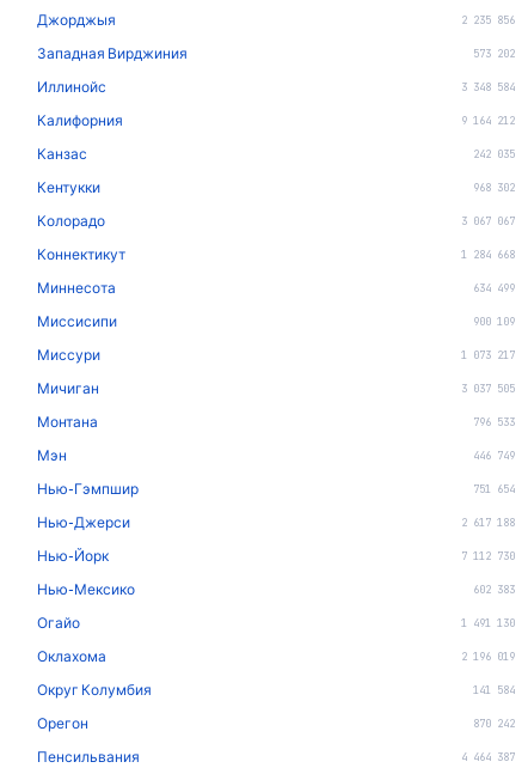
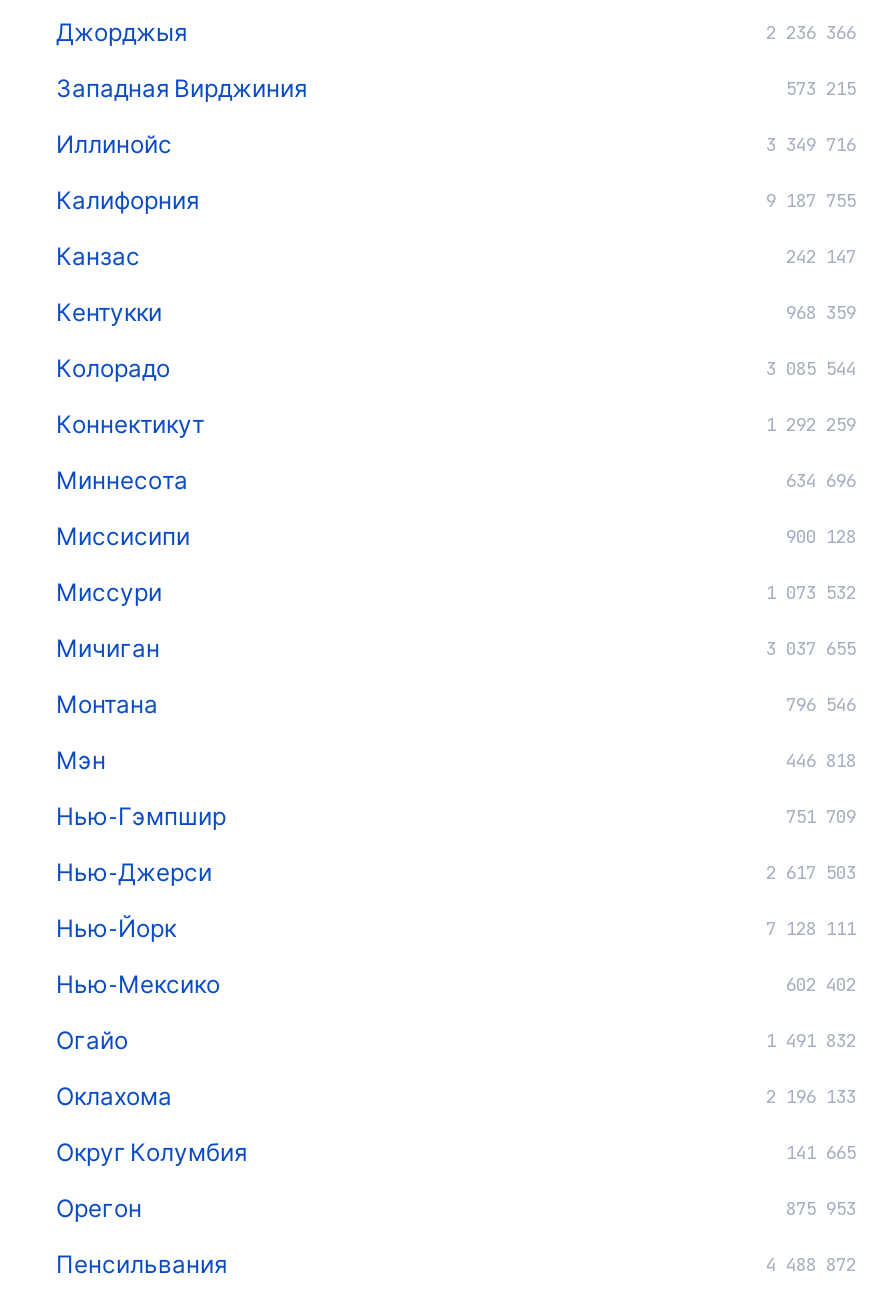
[461,13,515,27] 2 235 856 -> [766,20,856,44] 2 236 366
[473,46,515,60] 573 202 -> [786,76,856,100] 573 215
[461,80,515,94] 3 348 584 -> [766,132,856,156] 3 349 716
[461,113,515,127] 9 164 212 -> [766,188,856,212] 9 187 755
[473,147,515,161] 242 035 -> [786,244,856,268] 242 147
[473,180,515,194] 968 302 -> [786,300,856,324] 968 359
[461,214,515,228] 3 067 067 -> [766,356,856,380] 3 085 544
[461,247,515,261] 1 284 668 -> [766,412,856,436] 1 292 259
[473,281,515,295] 634 499 -> [786,468,856,492] 634 696
[473,314,515,328] 900 109 -> [786,524,856,548] 900 128
[461,348,515,362] 1 073 217 -> [766,580,856,604] 1 073 532
[461,381,515,395] 3 037 505 -> [766,636,856,660] 3 037 655
[473,415,515,429] 796 533 -> [786,692,856,716] 796 546
[473,448,515,462] 446 749 -> [786,748,856,772] 446 818
[473,482,515,496] 751 654 -> [786,804,856,828] 751 709
[461,515,515,529] 2 617 188 -> [766,860,856,884] 2 617 503
[461,548,515,563] 7 112 730 -> [766,916,856,940] 7 128 111
[473,582,515,596] 602 383 -> [786,972,856,996] 602 402
[461,615,515,630] 1 491 130 -> [766,1028,856,1052] 1 491 832
[461,649,515,663] 2 196 019 -> [766,1084,856,1108] 2 196 133
[473,682,515,697] 141 584 -> [786,1140,856,1164] 141 665
[473,716,515,730] 870 242 -> [786,1196,856,1220] 875 953
[461,749,515,764] 4 464 387 -> [766,1252,856,1276] 4 488 872

